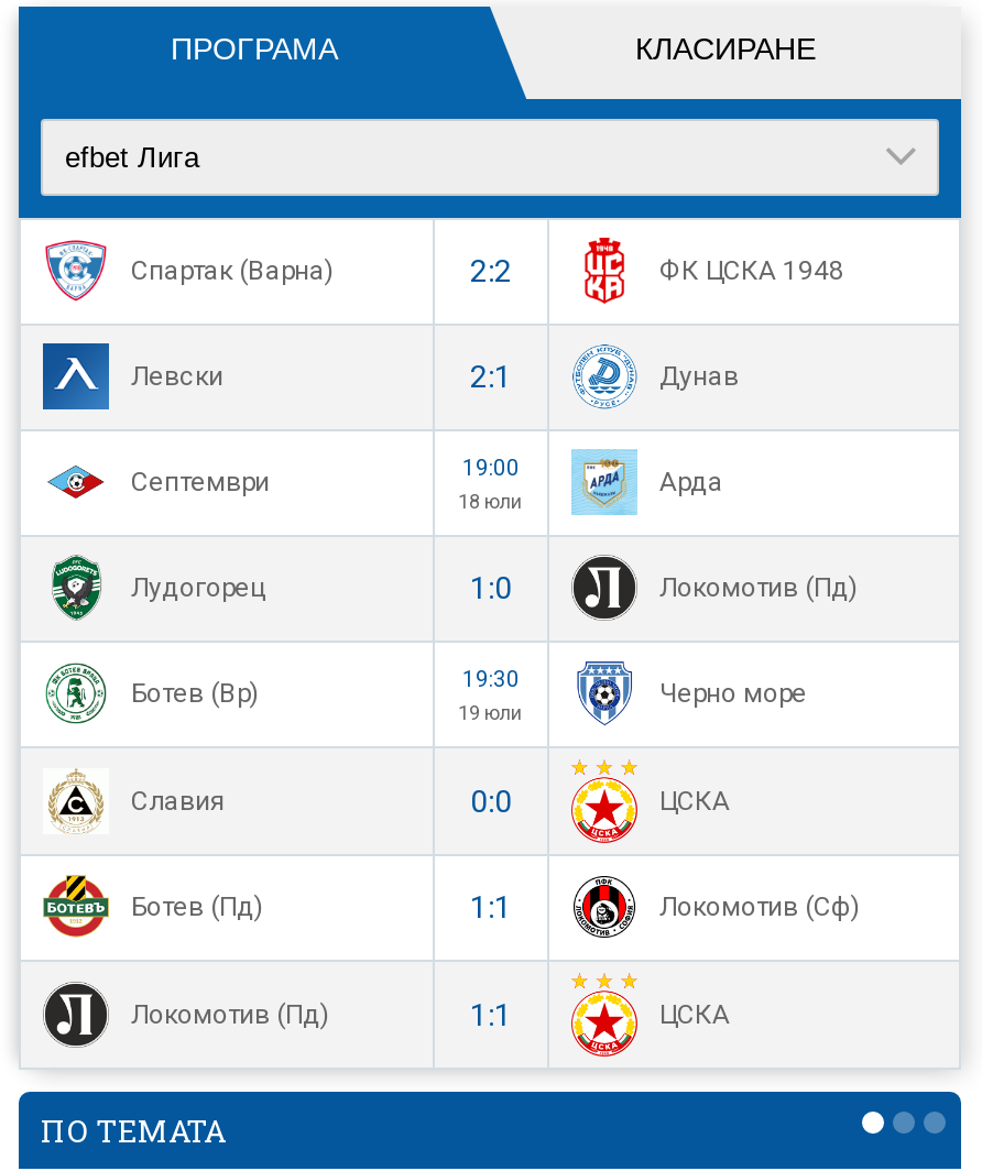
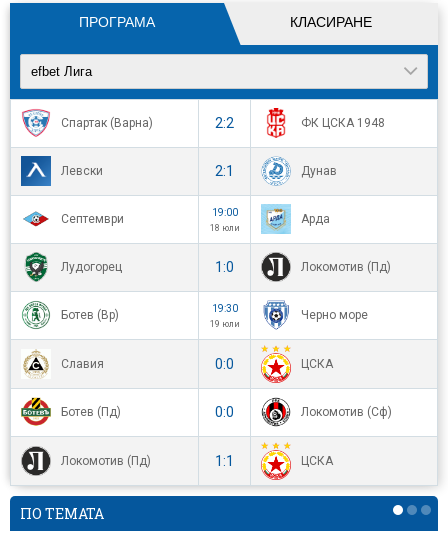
[470,888,512,923] 1:1 -> [215,403,234,419] 0:0

